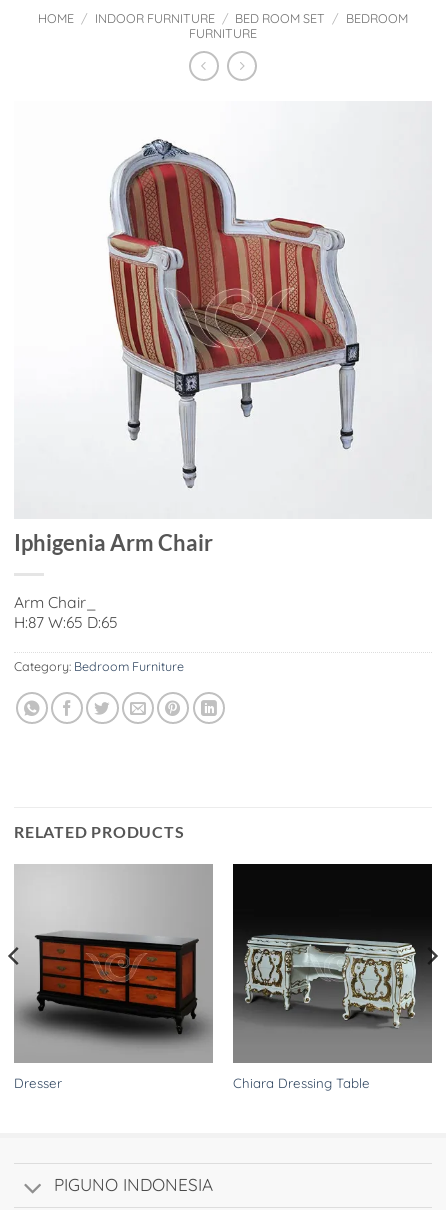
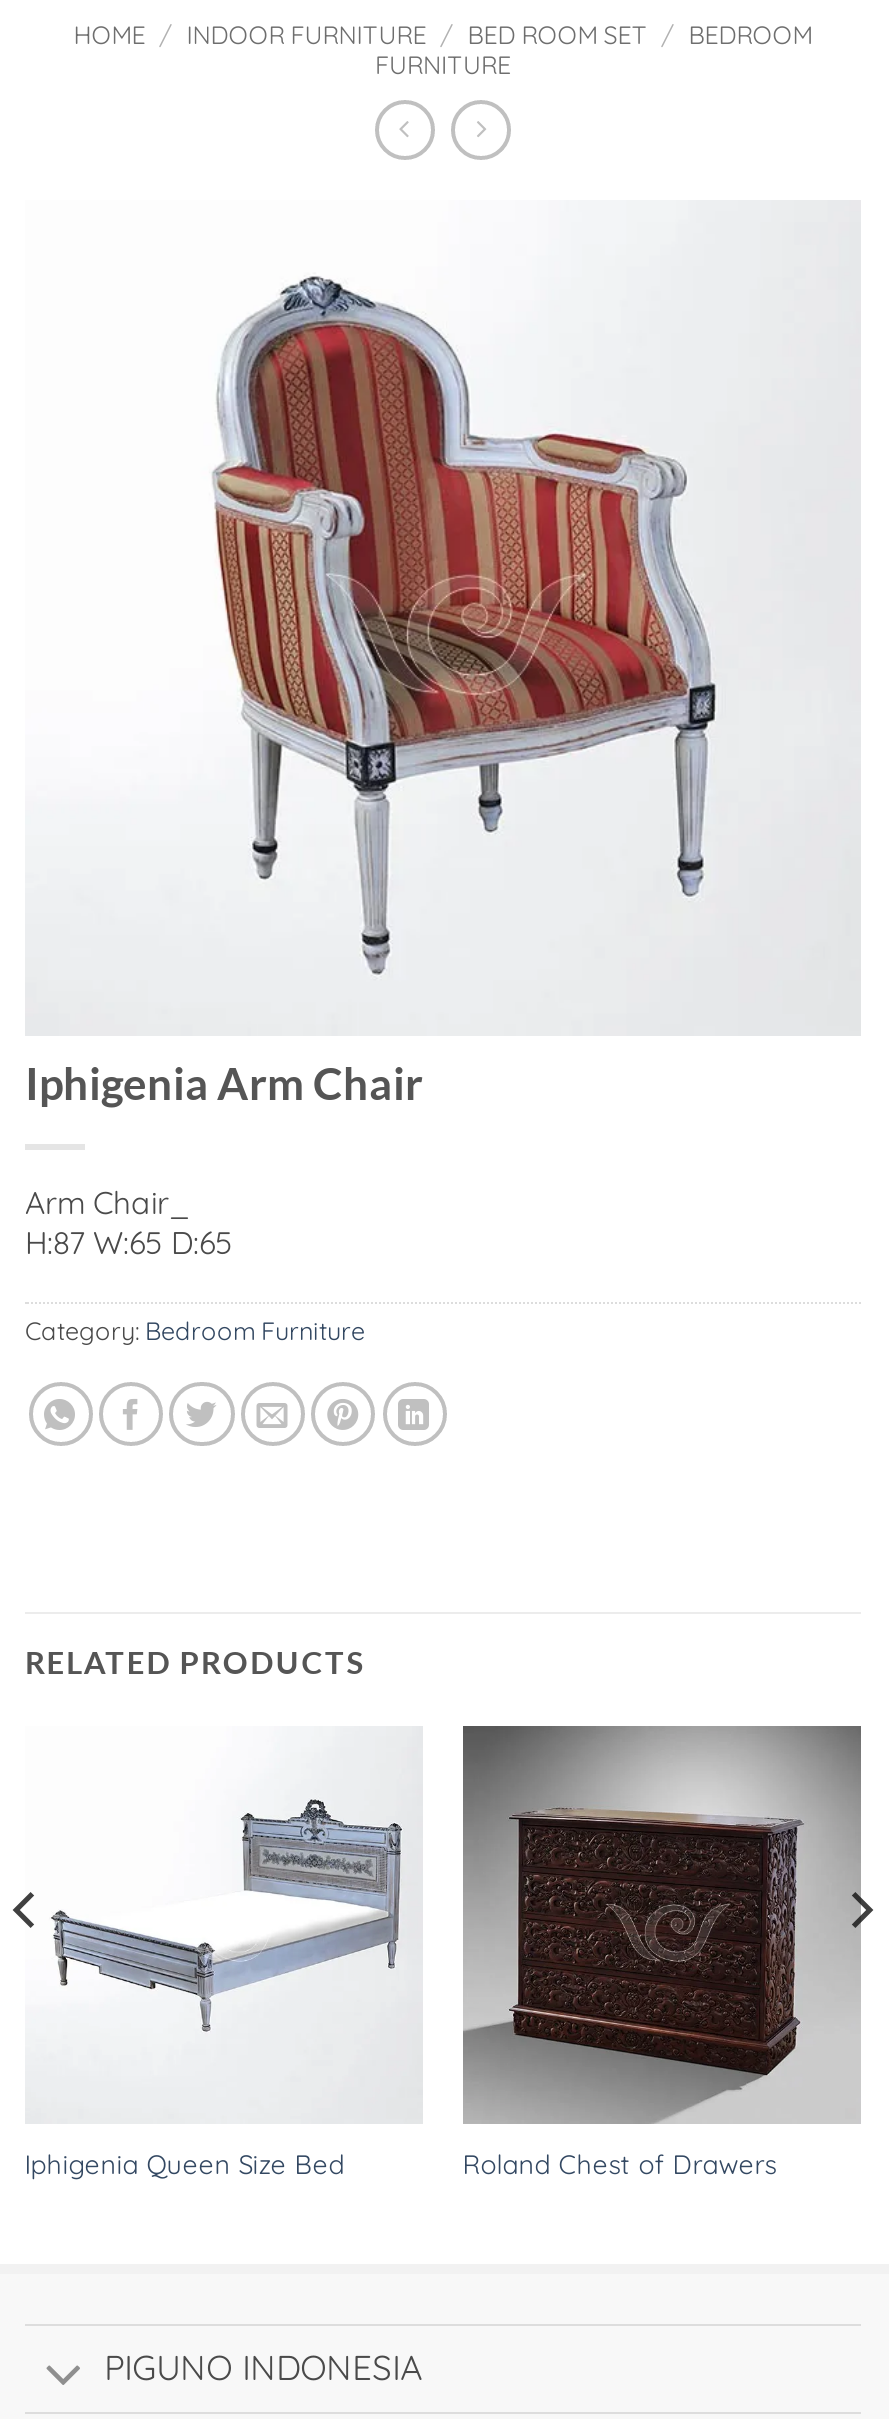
[14,864,370,1091] [image] | Dresser | Chiara Dressing Table -> [25,1728,777,2180] [image] | Iphigenia Queen Size Bed | Roland Chest of Drawers
[233,864,432,1063] [image] -> [461,1724,863,2122] [image]

